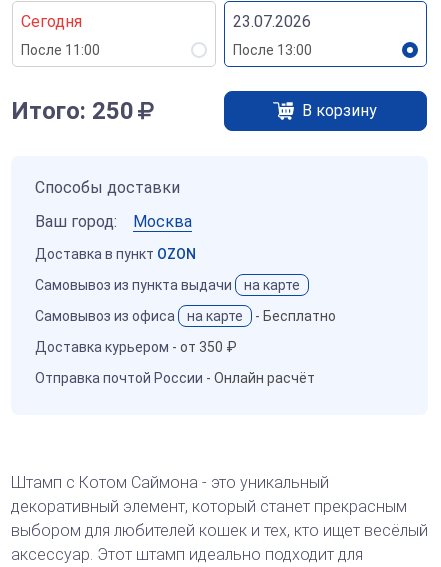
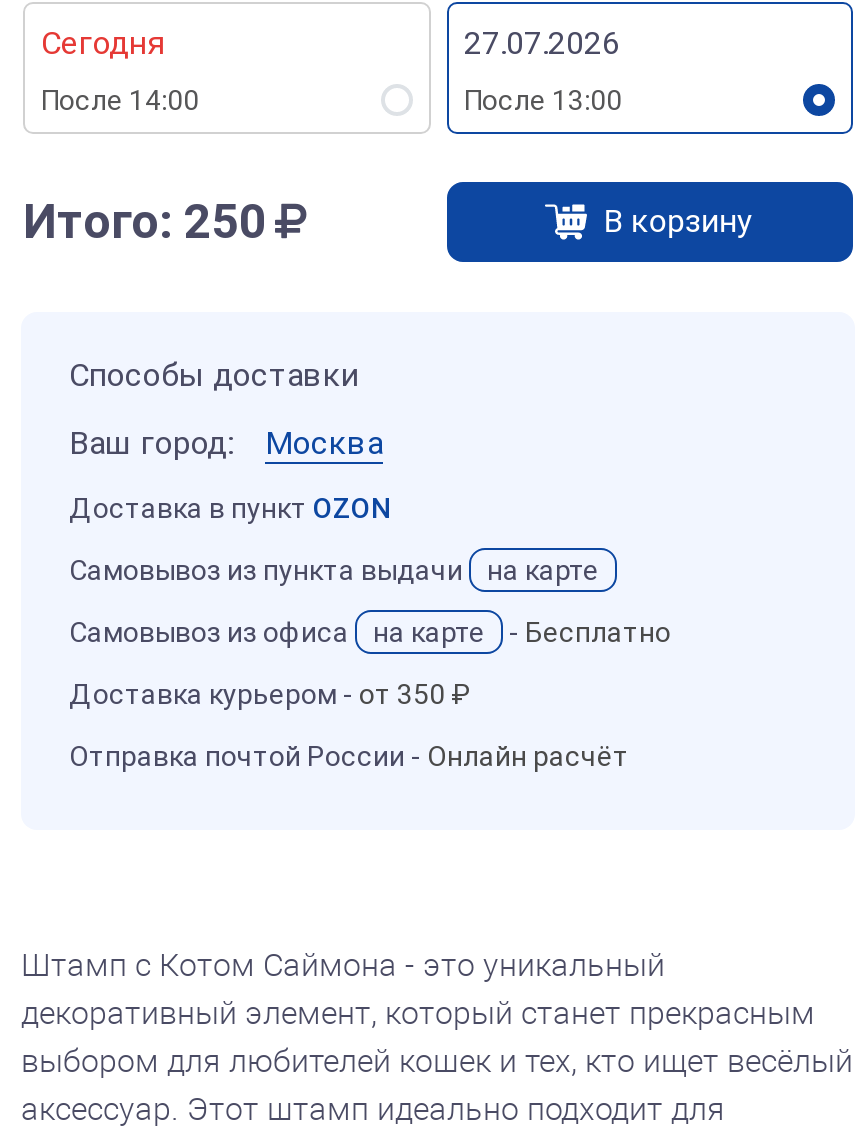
[232,12,310,31] 23.07.2026 -> [464,24,620,62] 27.07.2026
[21,42,100,58] После 11:00 -> [41,84,199,116] После 14:00

